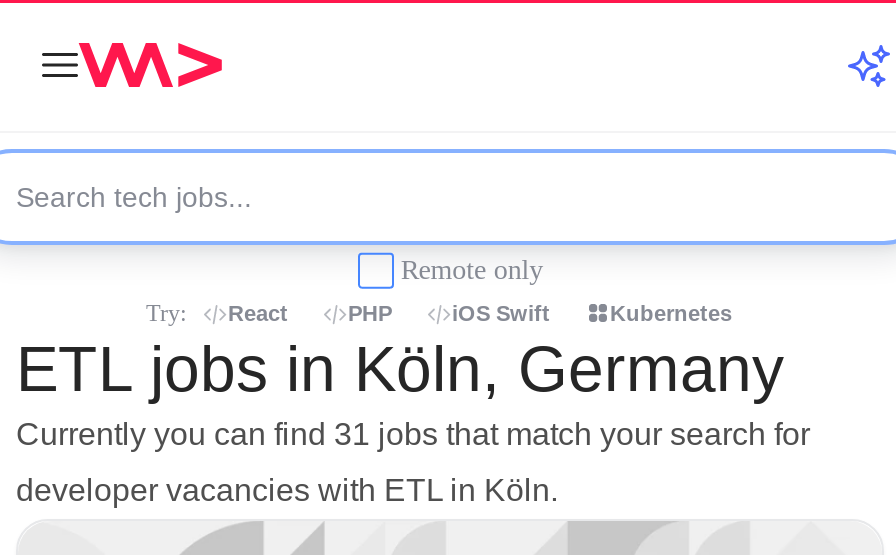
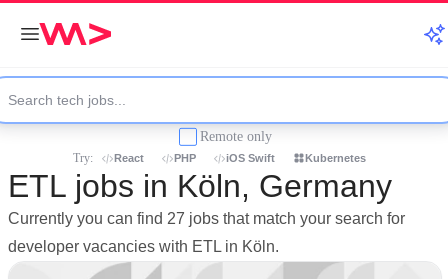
[16,417,810,451] Currently you can find 31 jobs that match your search for -> [8,210,405,227] Currently you can find 27 jobs that match your search for

